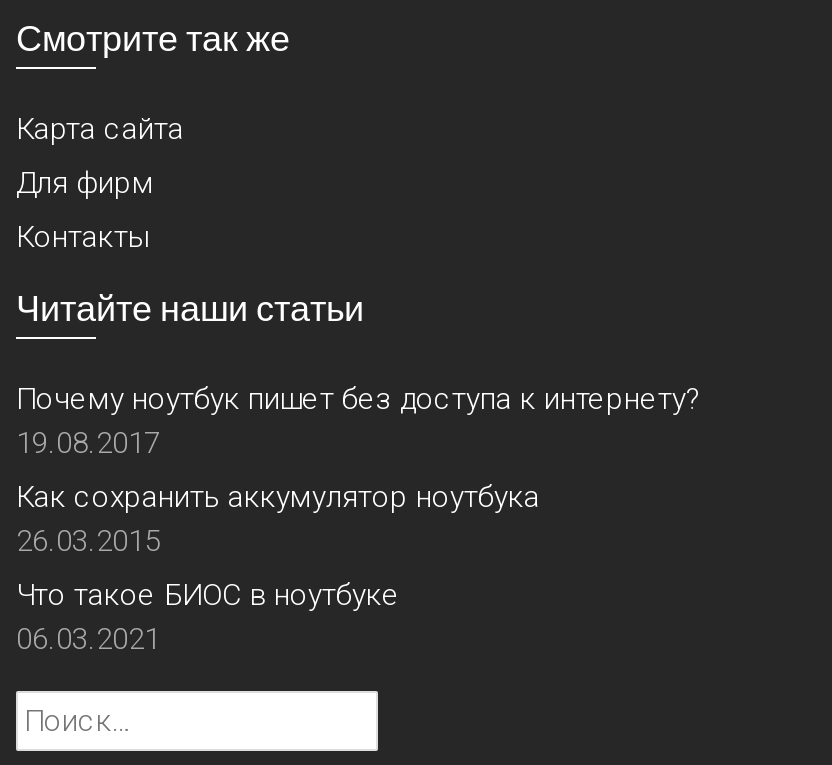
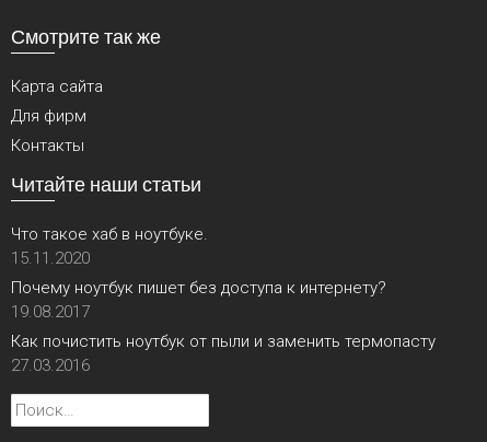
none -> [11,224,208,268] Что такое хаб в ноутбуке. | 15.11.2020
moved [16,381,702,461] -> [11,278,386,322]: Почему ноутбук пишет без доступа к интернету? | 19.08.2017
[16,479,540,657] Как сохранить аккумулятор ноутбука | 26.03.2015 | Что такое БИОС в ноутбуке | 06.03.2021 -> [11,332,436,375] Как почистить ноутбук от пыли и заменить термопасту | 27.03.2016

